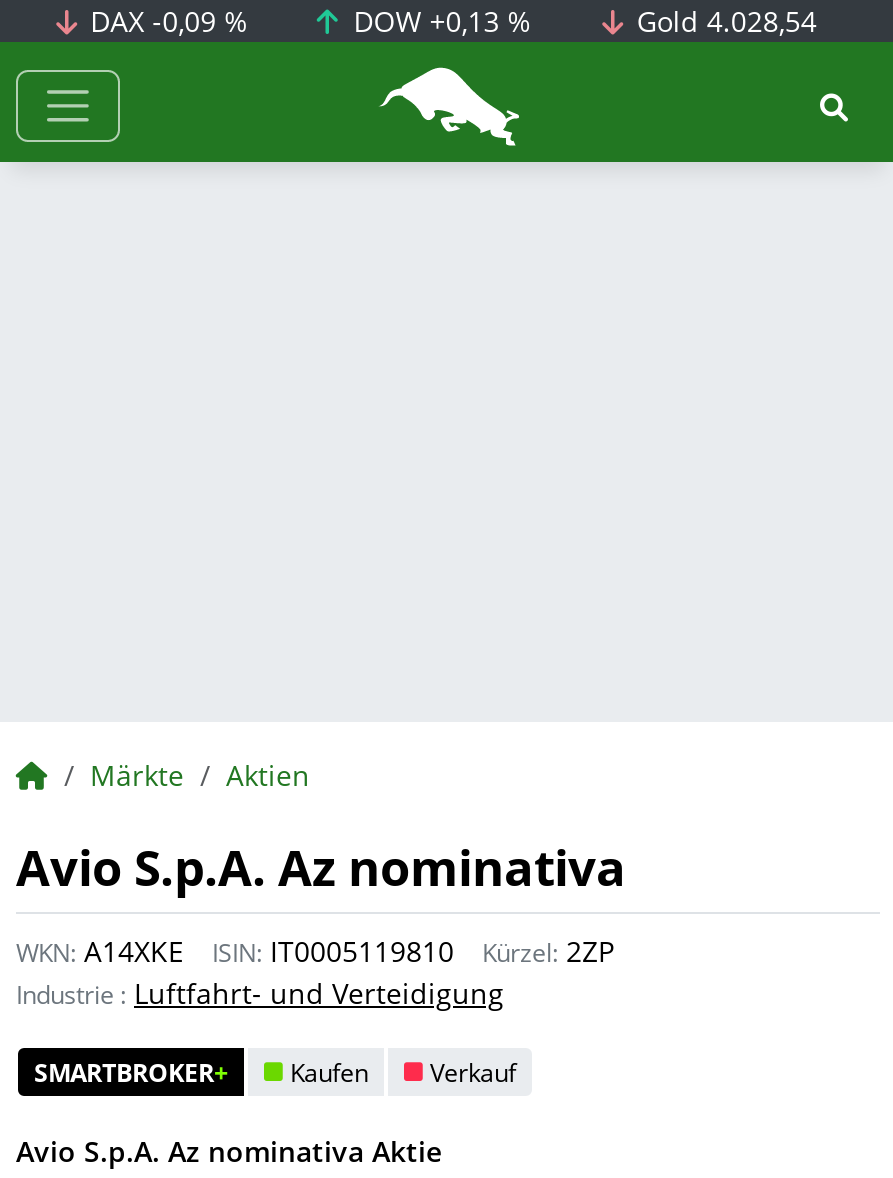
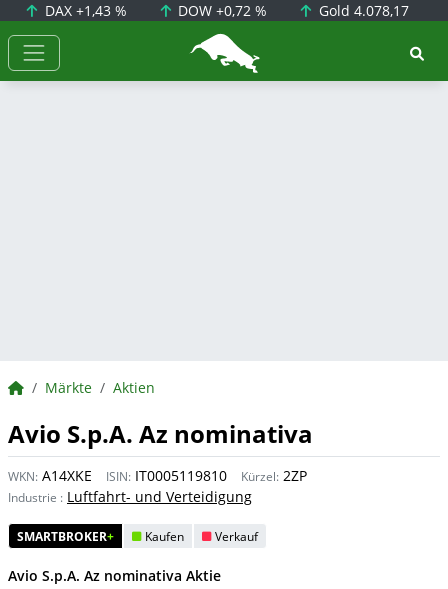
[82,2,248,40] DAX -0,09 % -> [41,1,127,20] DAX +1,43 %
[345,2,531,40] DOW +0,13 % -> [174,1,267,20] DOW +0,72 %
[629,2,817,40] Gold 4.028,54 -> [315,1,409,20] Gold 4.078,17

